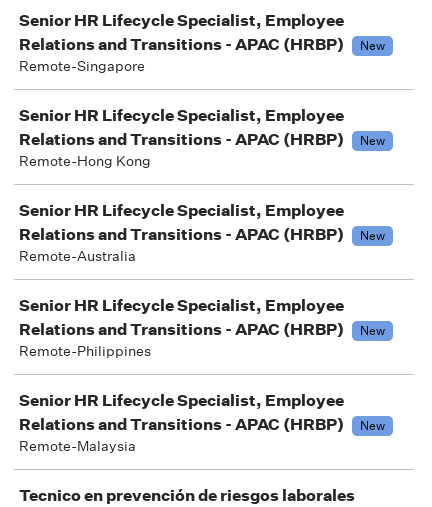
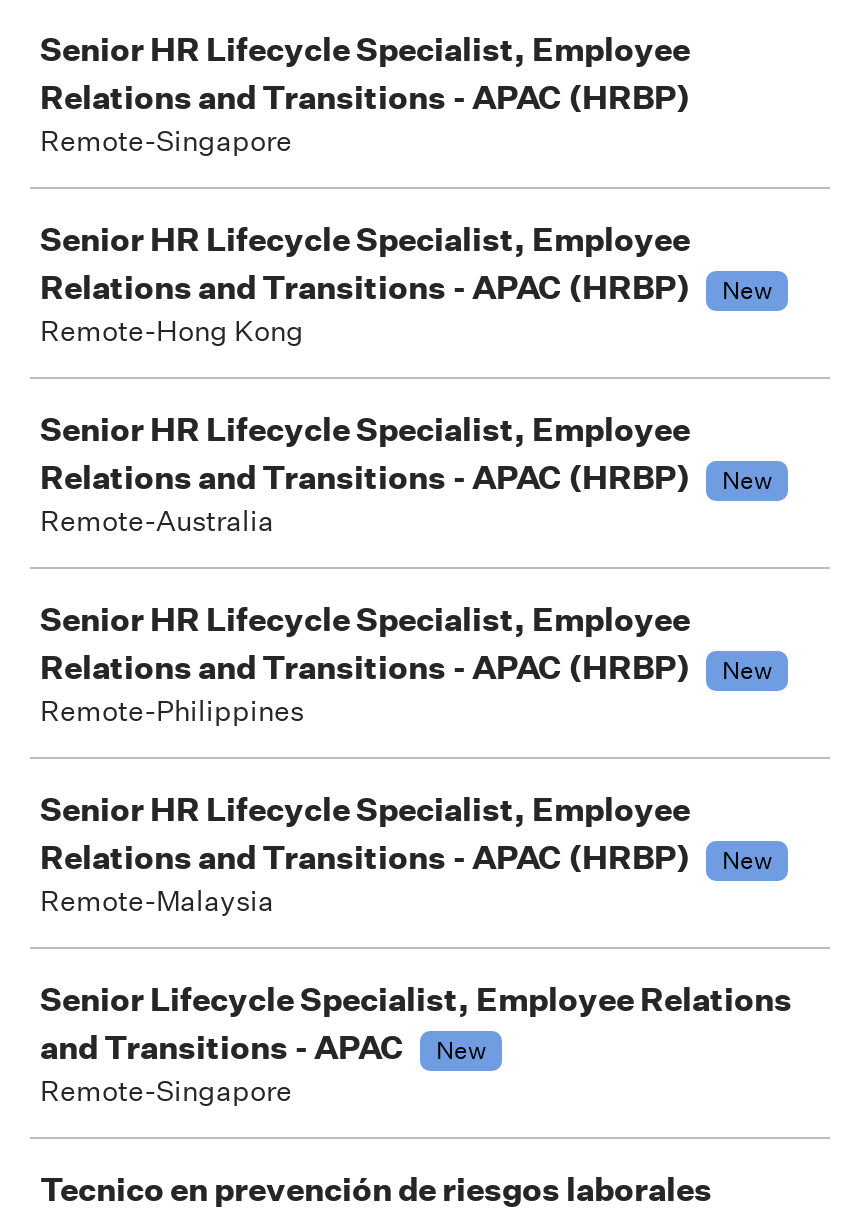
[360,37,385,54] New -> none
none -> [40,979,792,1109] Senior Lifecycle Specialist, Employee Relations | and Transitions - APAC | New | Remote-Singapore

